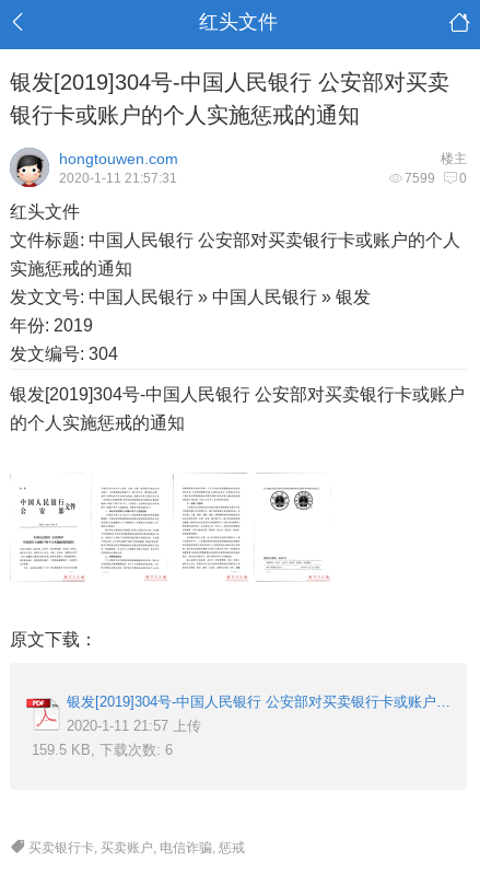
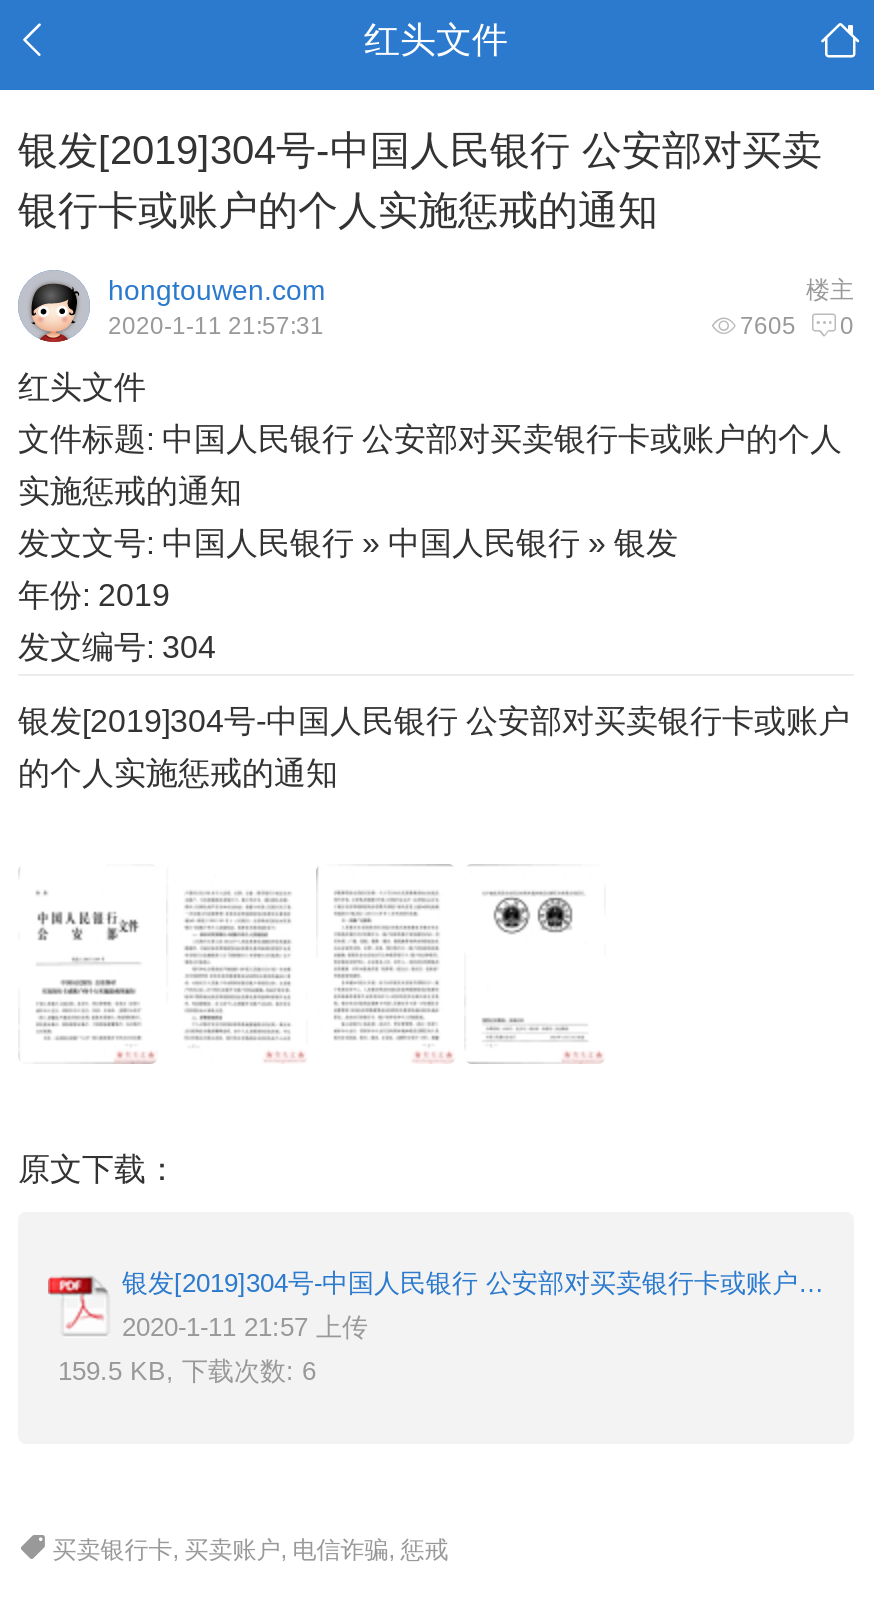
[405,171,467,186] 7599 0 -> [740,312,854,340] 7605 0

